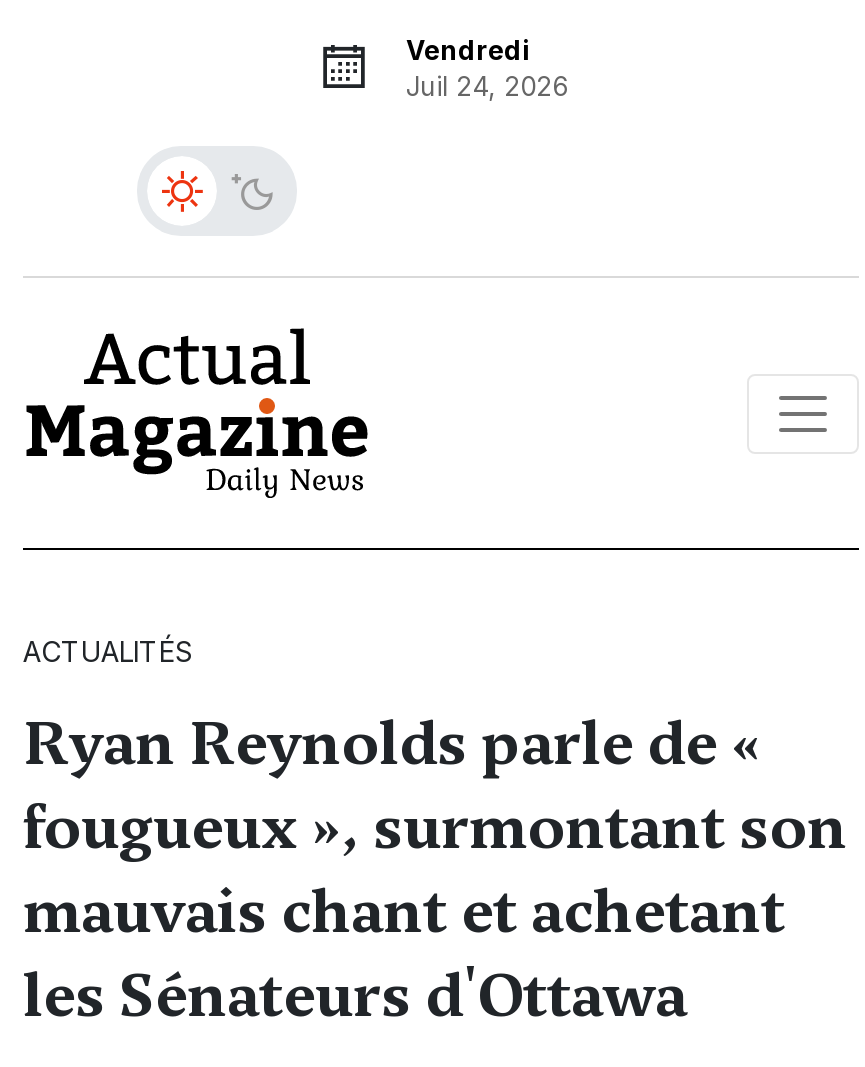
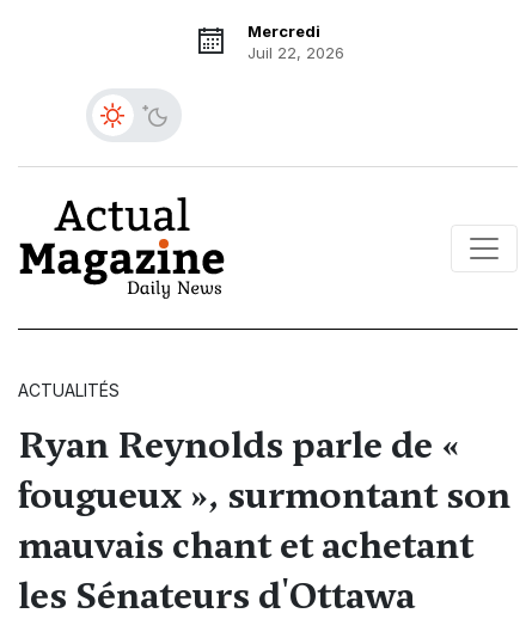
[406,34,568,102] Vendredi | Juil 24, 2026 -> [247,22,344,62] Mercredi | Juil 22, 2026

